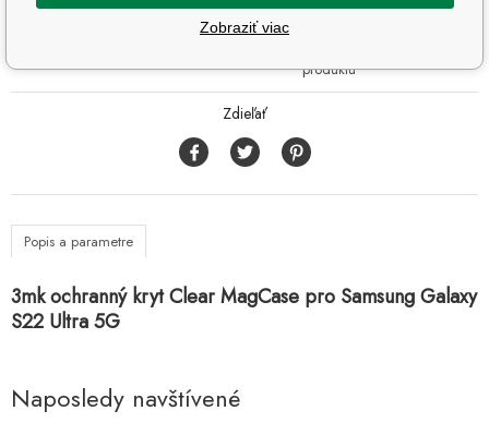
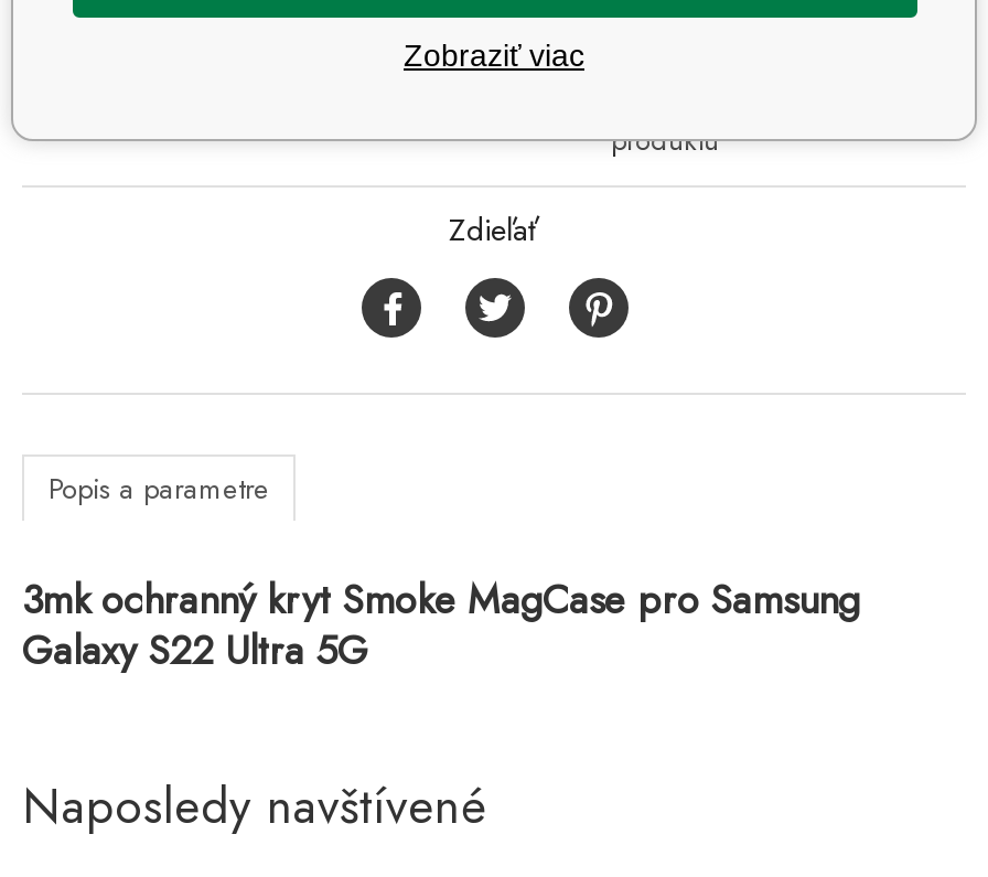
[11,283,477,336] 3mk ochranný kryt Clear MagCase pro Samsung Galaxy | S22 Ultra 5G -> [22,572,860,680] 3mk ochranný kryt Smoke MagCase pro Samsung | Galaxy S22 Ultra 5G

